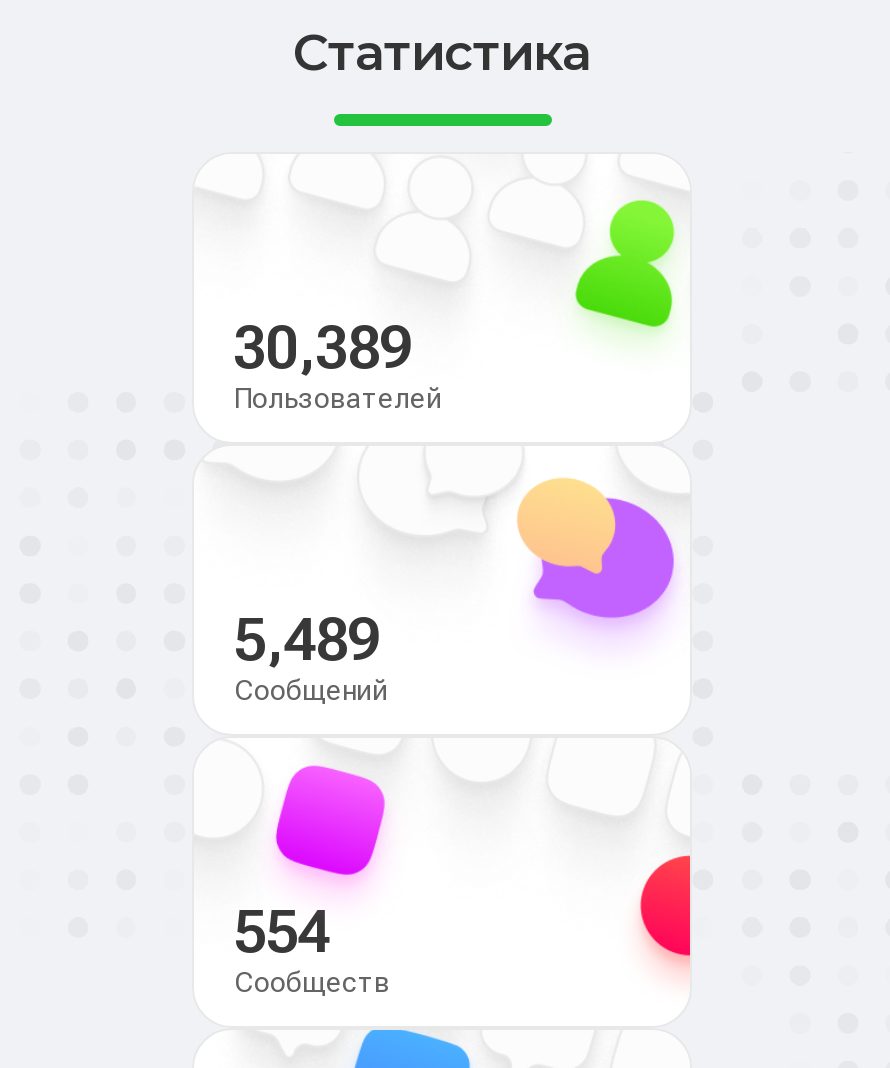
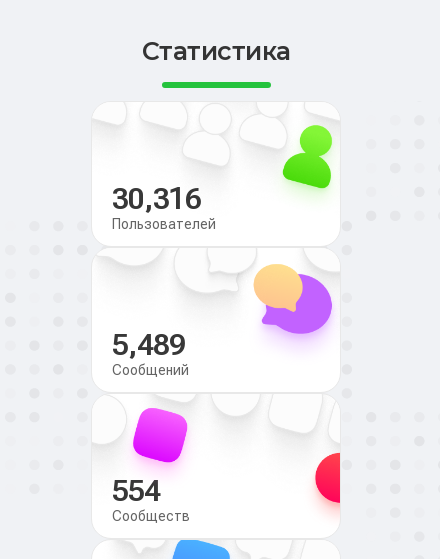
[234,312,412,382] 30,389 -> [112,181,201,216] 30,316

